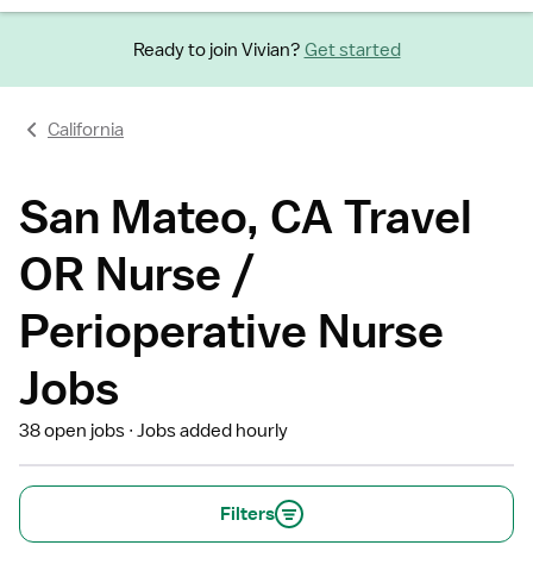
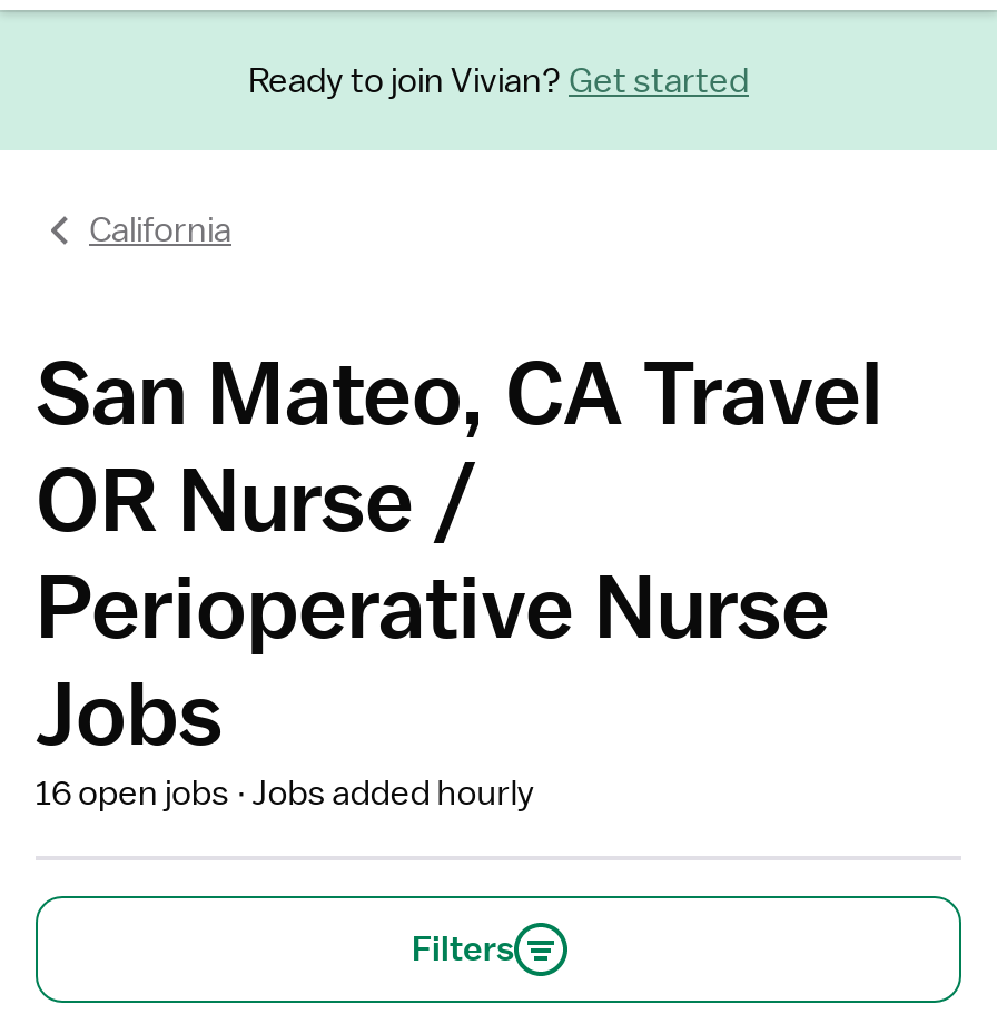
[19,419,288,443] 38 open jobs Jobs added hourly -> [36,771,535,816] 16 open jobs Jobs added hourly

